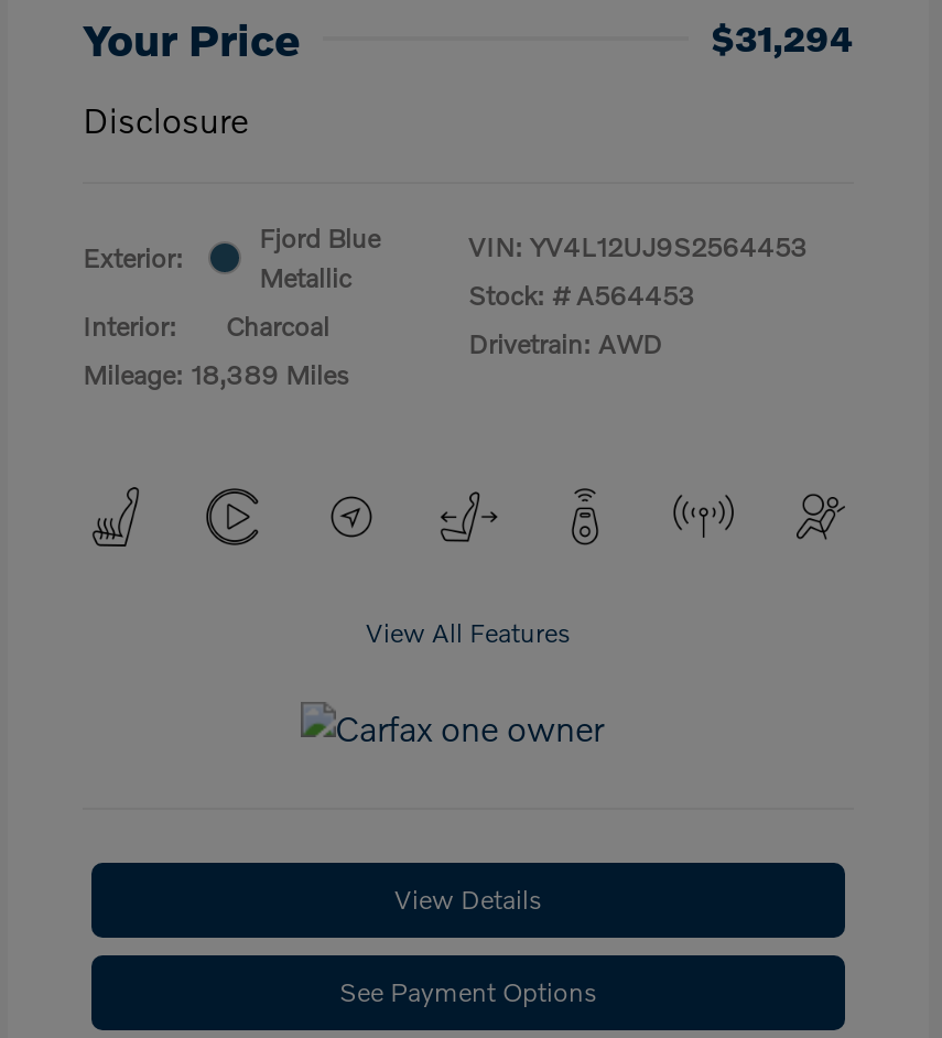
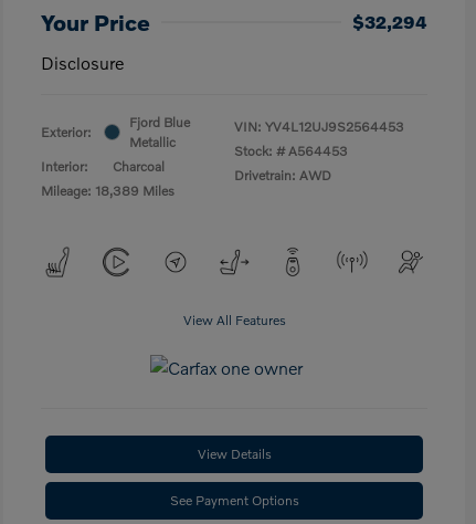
[711,16,854,58] $31,294 -> [352,11,427,32] $32,294

